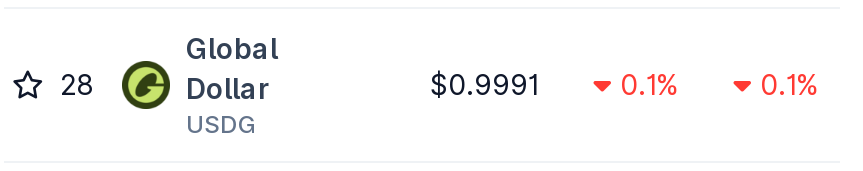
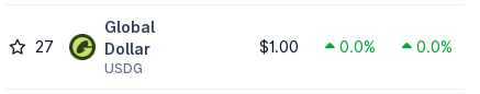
[60,67,94,101] 28 -> [35,37,54,56] 27
[430,67,538,101] $0.9991 -> [259,37,299,56] $1.00
[620,67,678,101] 0.1% -> [339,37,376,56] 0.0%
[760,67,818,101] 0.1% -> [416,37,453,56] 0.0%

